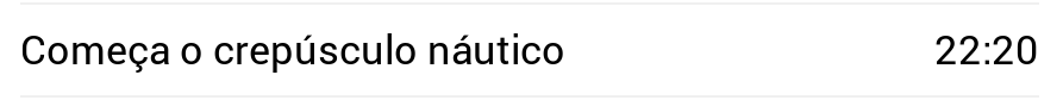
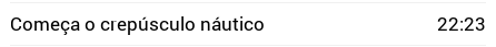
[934,21,1039,76] 22:20 -> [437,11,486,36] 22:23

